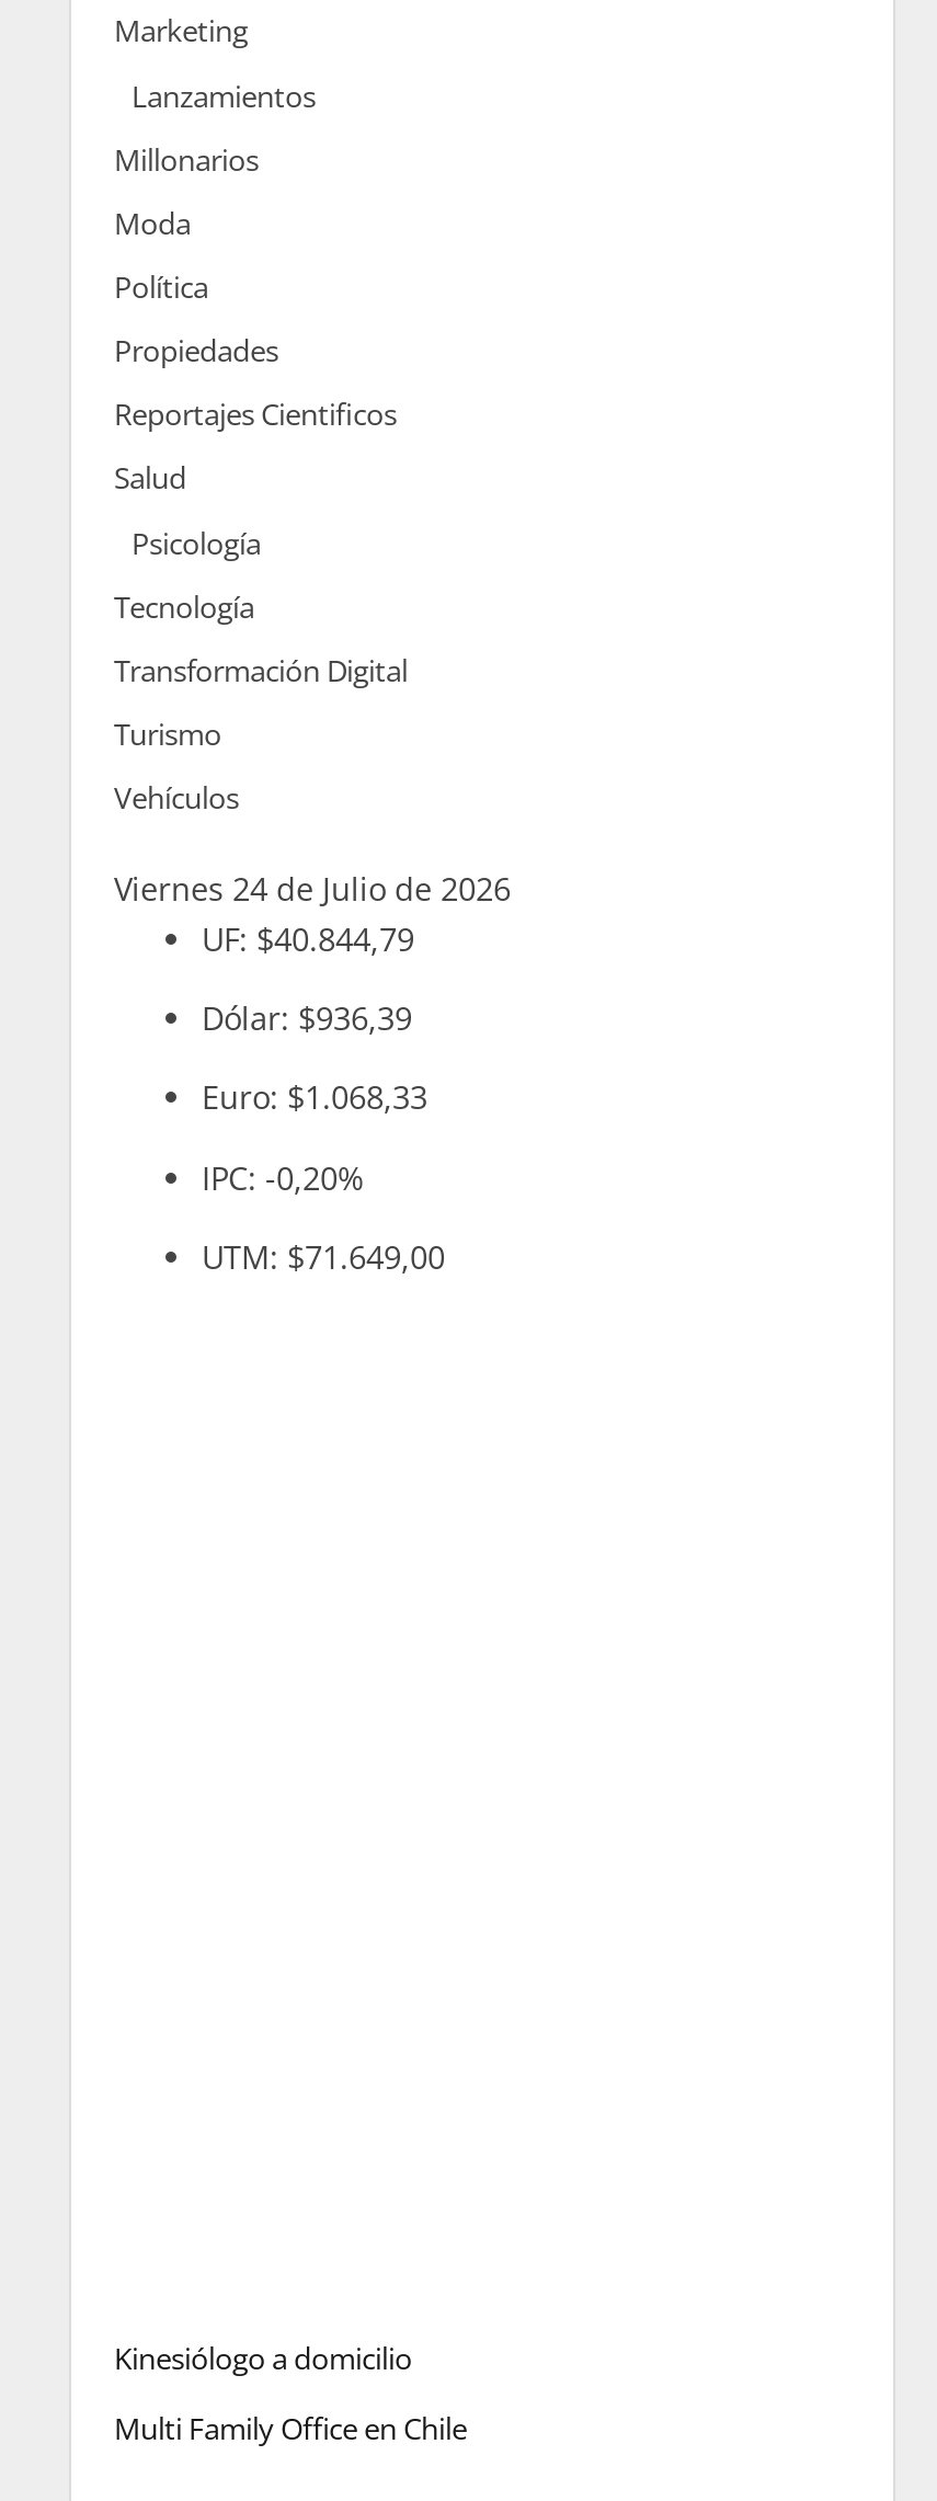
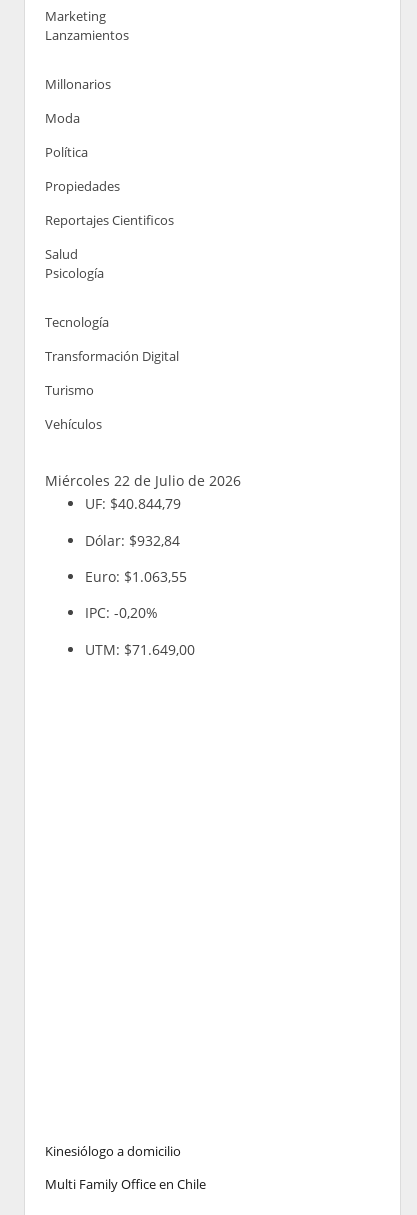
[114,867,511,909] Viernes 24 de Julio de 2026 -> [44,471,240,490] Miércoles 22 de Julio de 2026
[202,997,412,1039] Dólar: $936,39 -> [84,530,179,549] Dólar: $932,84
[202,1077,427,1119] Euro: $1.068,33 -> [84,567,186,586] Euro: $1.063,55

